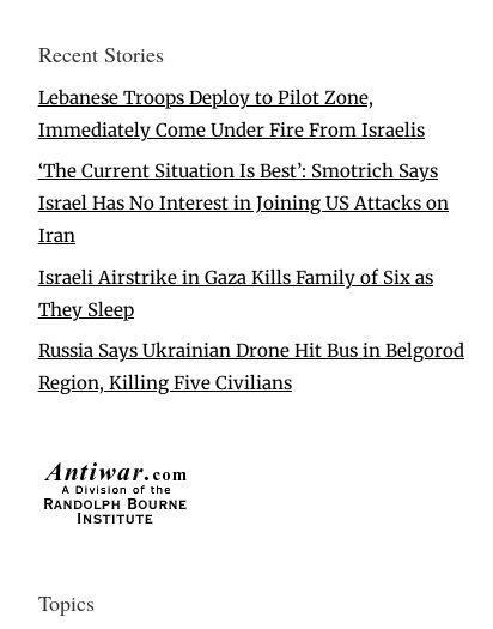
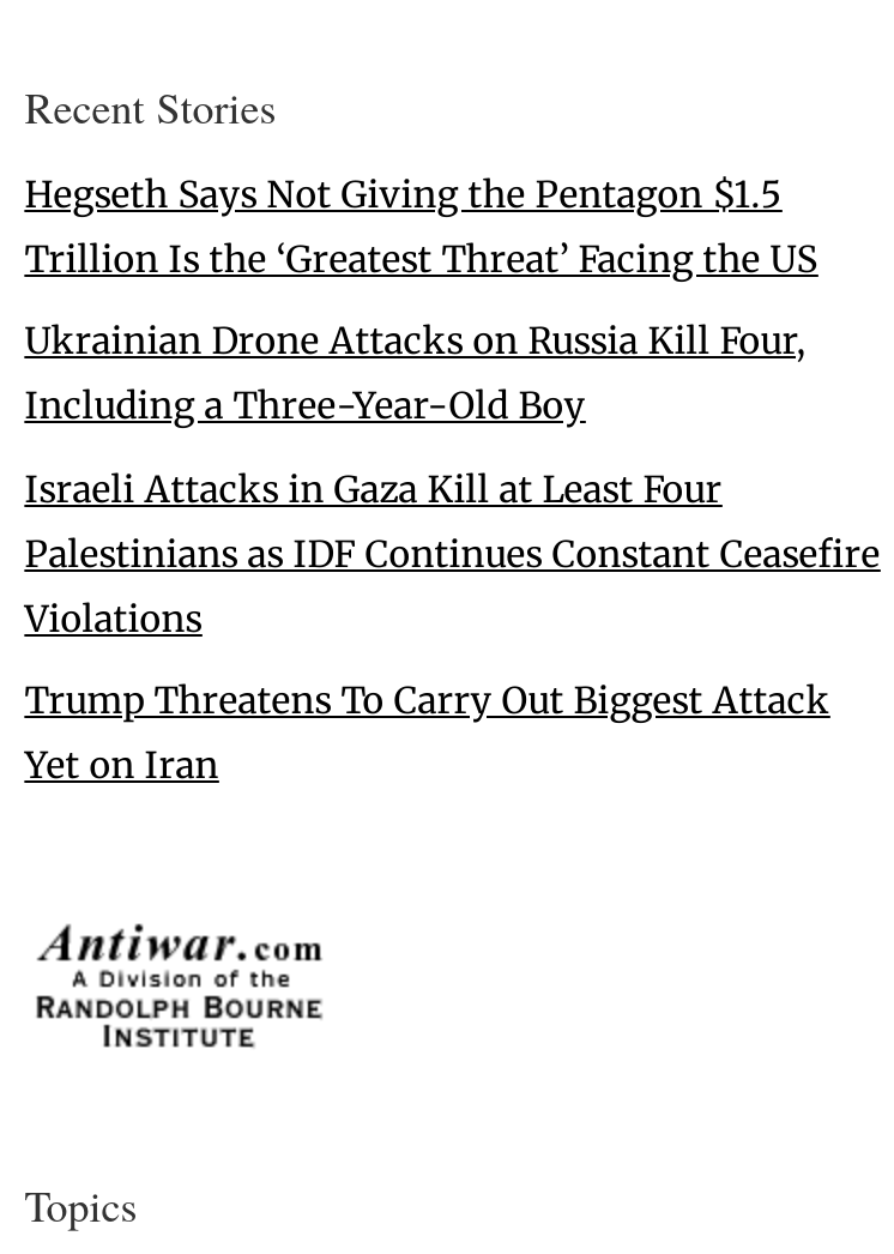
[38,86,425,141] Lebanese Troops Deploy to Pilot Zone, | Immediately Come Under Fire From Israelis -> [25,171,818,281] Hegseth Says Not Giving the Pentagon $1.5 | Trillion Is the ‘Greatest Threat’ Facing the US
[38,160,448,247] ‘The Current Situation Is Best’: Smotrich Says | Israel Has No Interest in Joining US Attacks on | Iran -> [25,318,806,429] Ukrainian Drone Attacks on Russia Kill Four, | Including a Three-Year-Old Boy
[38,266,433,321] Israeli Airstrike in Gaza Kills Family of Six as | They Sleep -> [25,466,880,641] Israeli Attacks in Gaza Kill at Least Four | Palestinians as IDF Continues Constant Ceasefire | Violations
[38,339,464,395] Russia Says Ukrainian Drone Hit Bus in Belgorod | Region, Killing Five Civilians -> [25,678,830,788] Trump Threatens To Carry Out Biggest Attack | Yet on Iran

